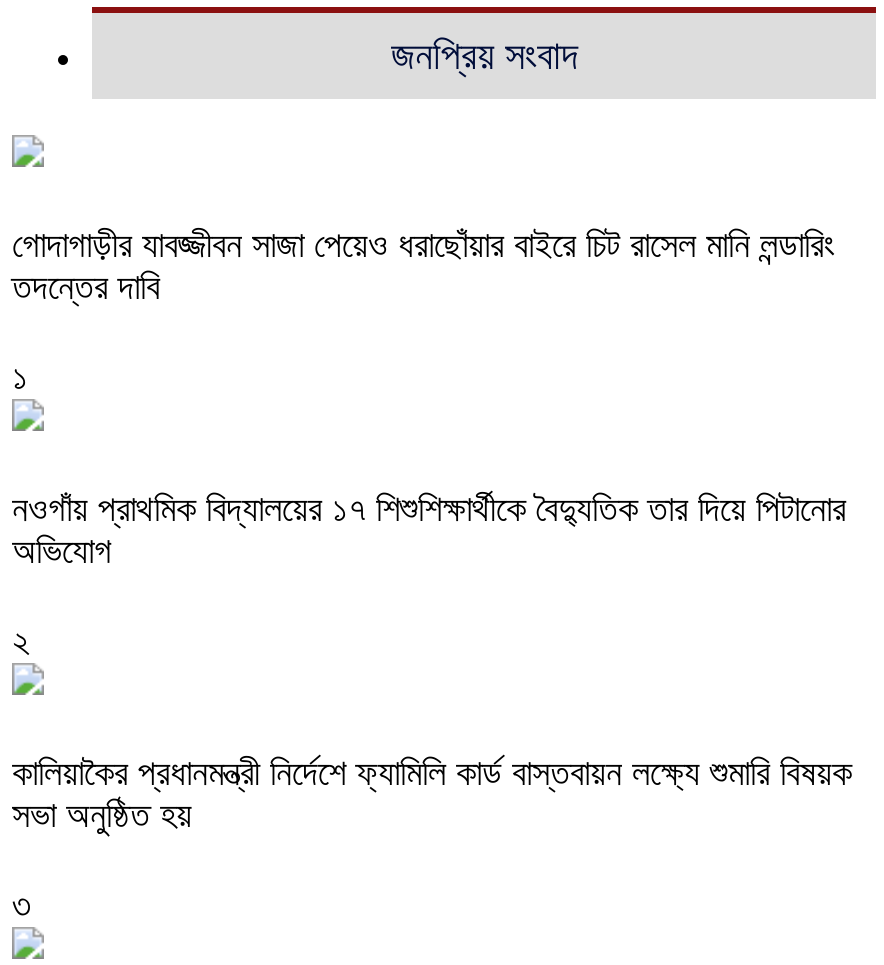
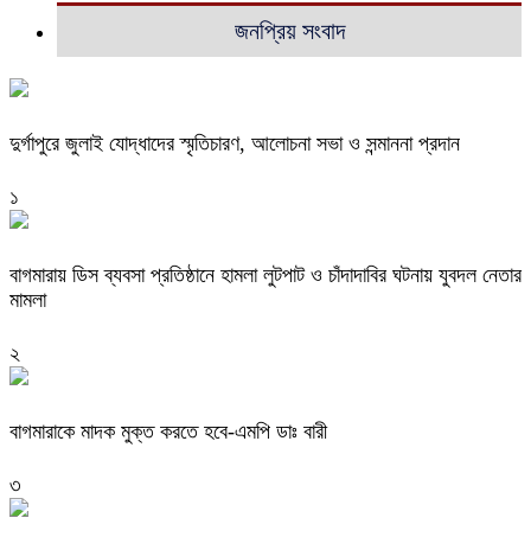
[12,225,834,307] গোদাগাড়ীর যাবজ্জীবন সাজা পেয়েও ধরাছোঁয়ার বাইরে চিট রাসেল মানি লন্ডারিং | তদন্তের দাবি -> [9,131,460,155] দুর্গাপুরে জুলাই যোদ্ধাদের স্মৃতিচারণ, আলোচনা সভা ও সন্মাননা প্রদান
[12,489,846,571] নওগাঁয় প্রাথমিক বিদ্যালয়ের ১৭ শিশুশিক্ষার্থীকে বৈদ্যুতিক তার দিয়ে পিটানোর | অভিযোগ -> [9,263,522,312] বাগমারায় ডিস ব্যবসা প্রতিষ্ঠানে হামলা লুটপাট ও চাঁদাদাবির ঘটনায় যুবদল নেতার | মামলা
[12,752,852,834] কালিয়াকৈর প্রধানমন্ত্রী নির্দেশে ফ্যামিলি কার্ড বাস্তবায়ন লক্ষ্যে শুমারি বিষয়ক | সভা অনুষ্ঠিত হয় -> [9,419,327,443] বাগমারাকে মাদক মুক্ত করতে হবে-এমপি ডাঃ বারী

